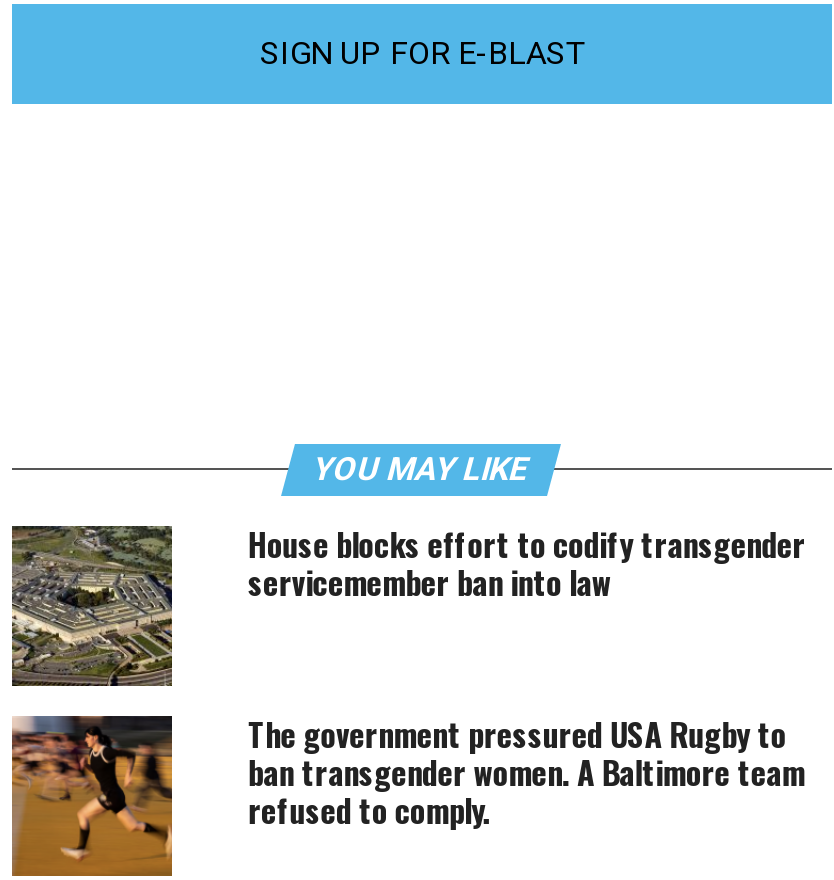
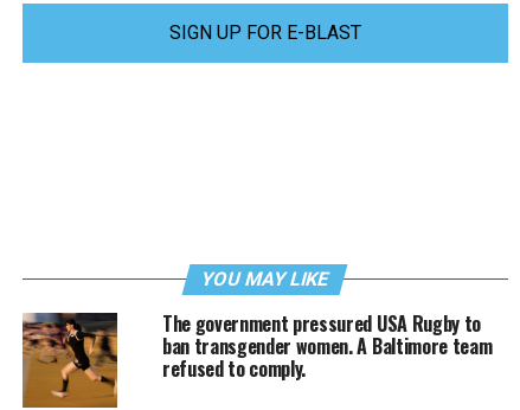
[10,520,806,688] [image] | House blocks effort to codify transgender | servicemember ban into law -> none

